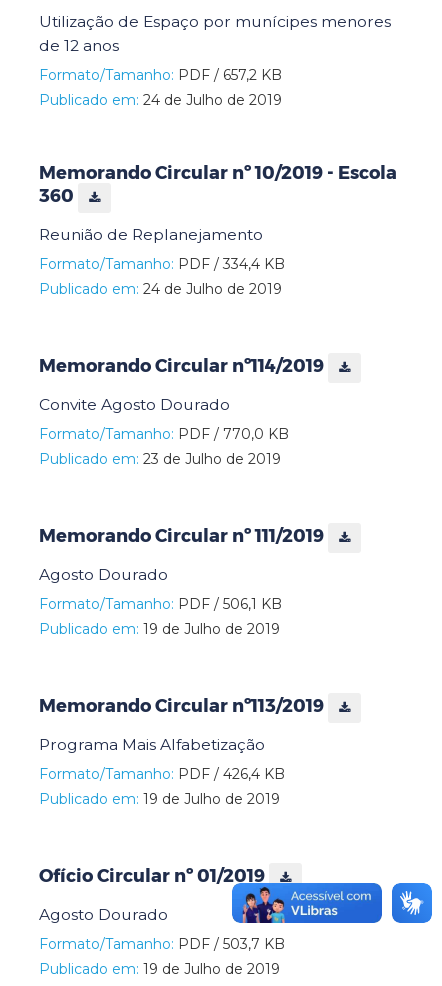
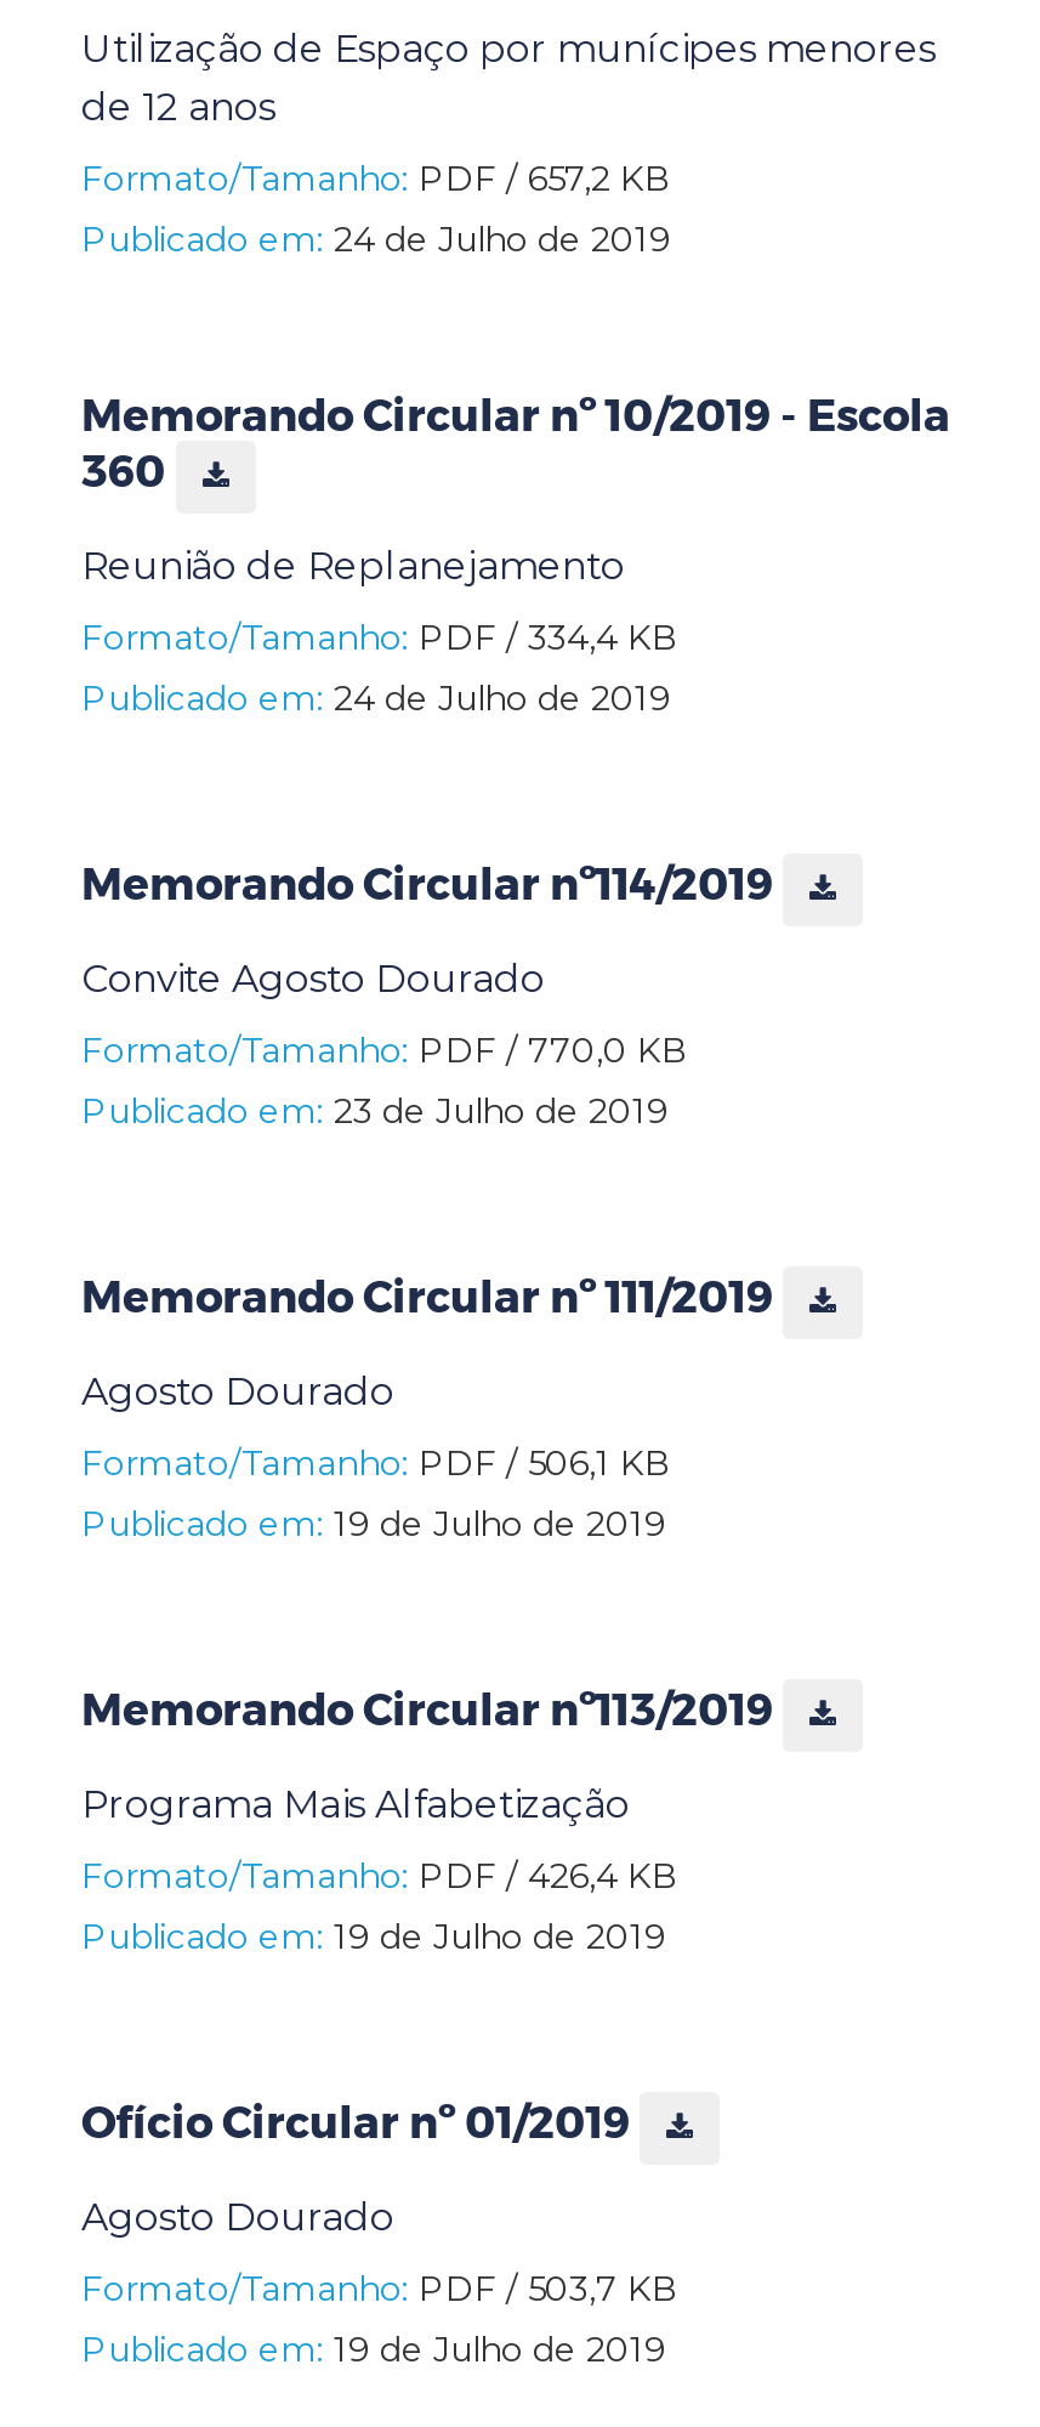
[231,882,383,924] [image] -> none
[391,882,433,924] [image] -> none

